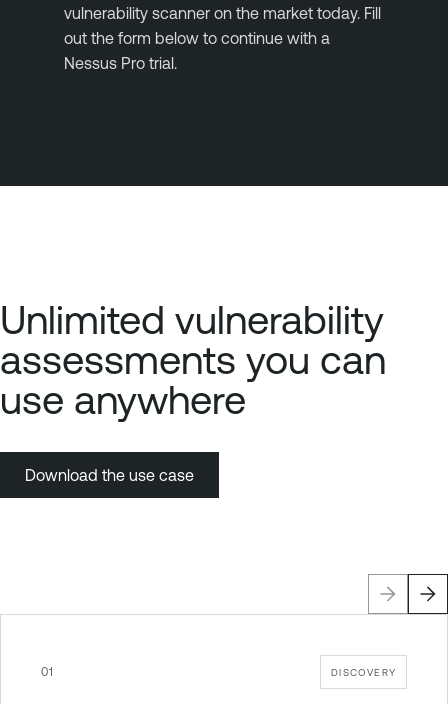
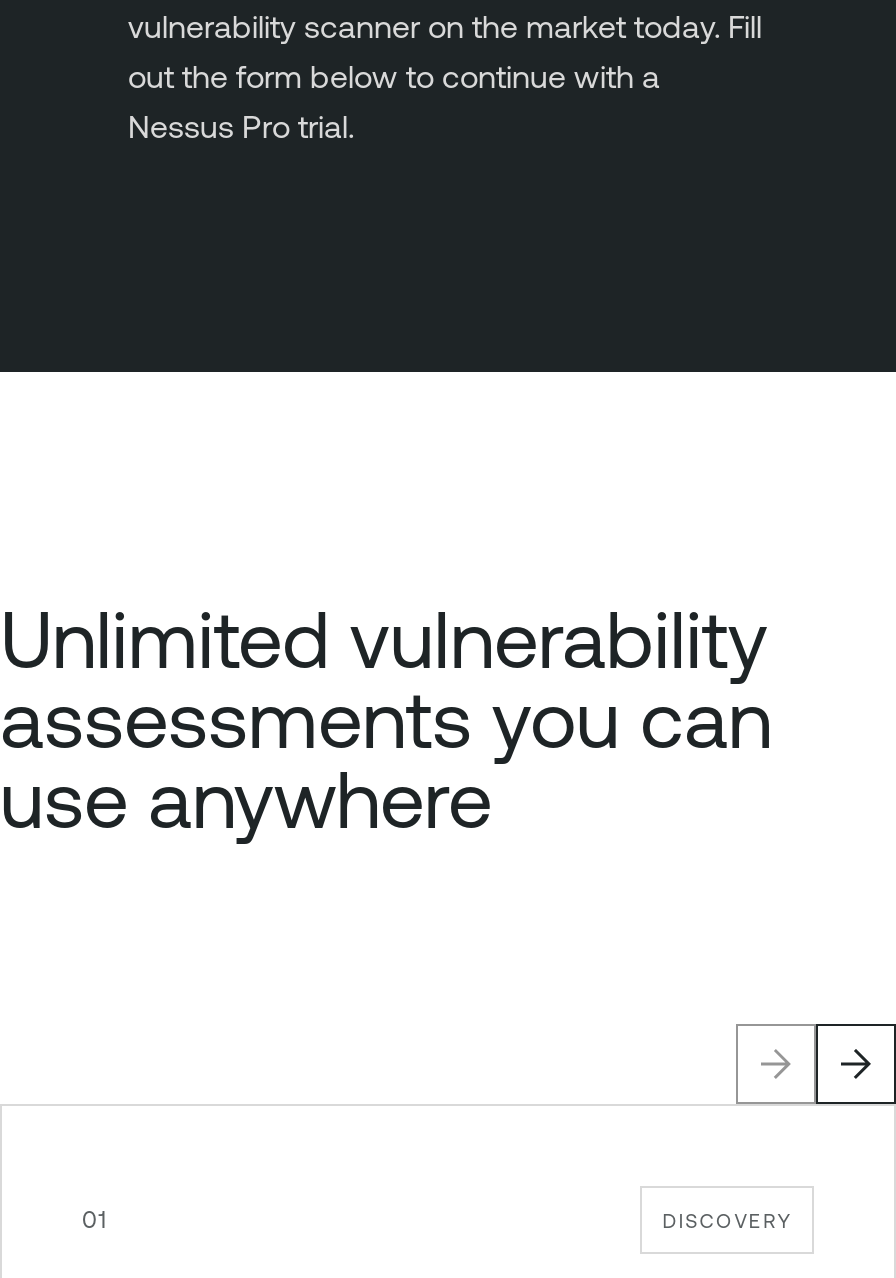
[25,466,194,484] Download the use case -> none

